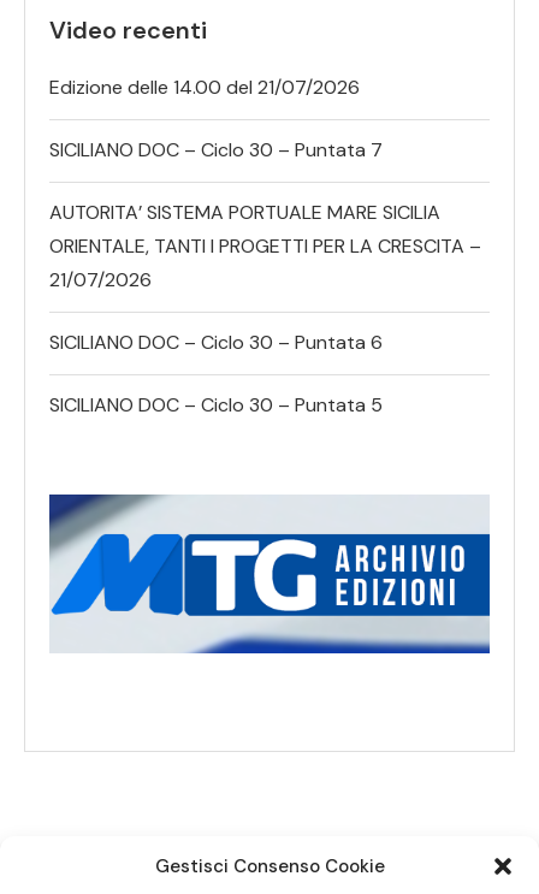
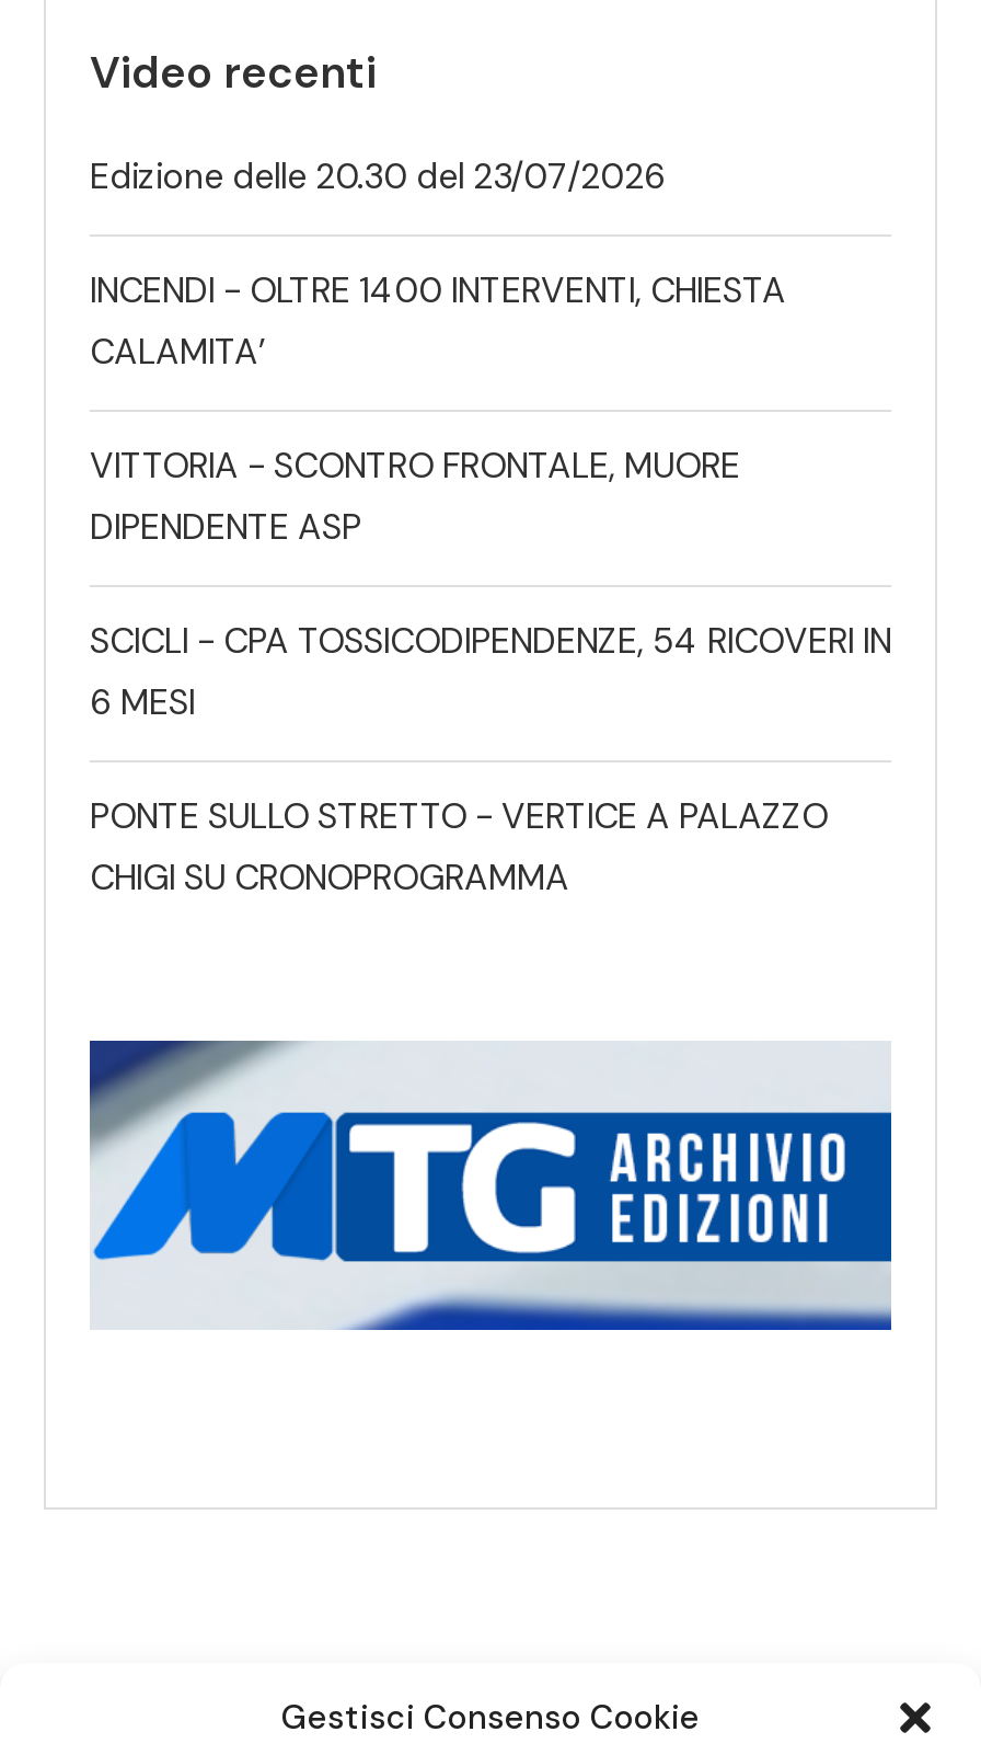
[49,75,360,100] Edizione delle 14.00 del 21/07/2026 -> [90,153,666,199] Edizione delle 20.30 del 23/07/2026
[49,137,383,162] SICILIANO DOC – Ciclo 30 – Puntata 7 -> [90,267,786,375] INCENDI - OLTRE 1400 INTERVENTI, CHIESTA | CALAMITA’
[49,200,481,292] AUTORITA’ SISTEMA PORTUALE MARE SICILIA | ORIENTALE, TANTI I PROGETTI PER LA CRESCITA – | 21/07/2026 -> [90,443,740,550] VITTORIA - SCONTRO FRONTALE, MUORE | DIPENDENTE ASP
[49,330,383,355] SICILIANO DOC – Ciclo 30 – Puntata 6 -> [90,618,891,725] SCICLI - CPA TOSSICODIPENDENZE, 54 RICOVERI IN | 6 MESI
[49,392,383,418] SICILIANO DOC – Ciclo 30 – Puntata 5 -> [90,793,828,901] PONTE SULLO STRETTO - VERTICE A PALAZZO | CHIGI SU CRONOPROGRAMMA

